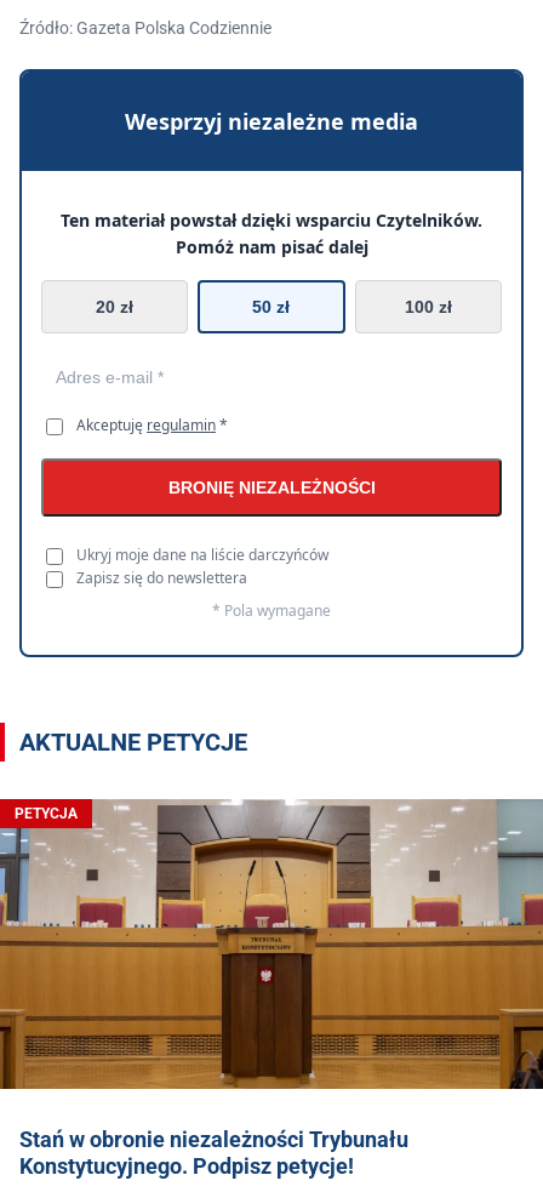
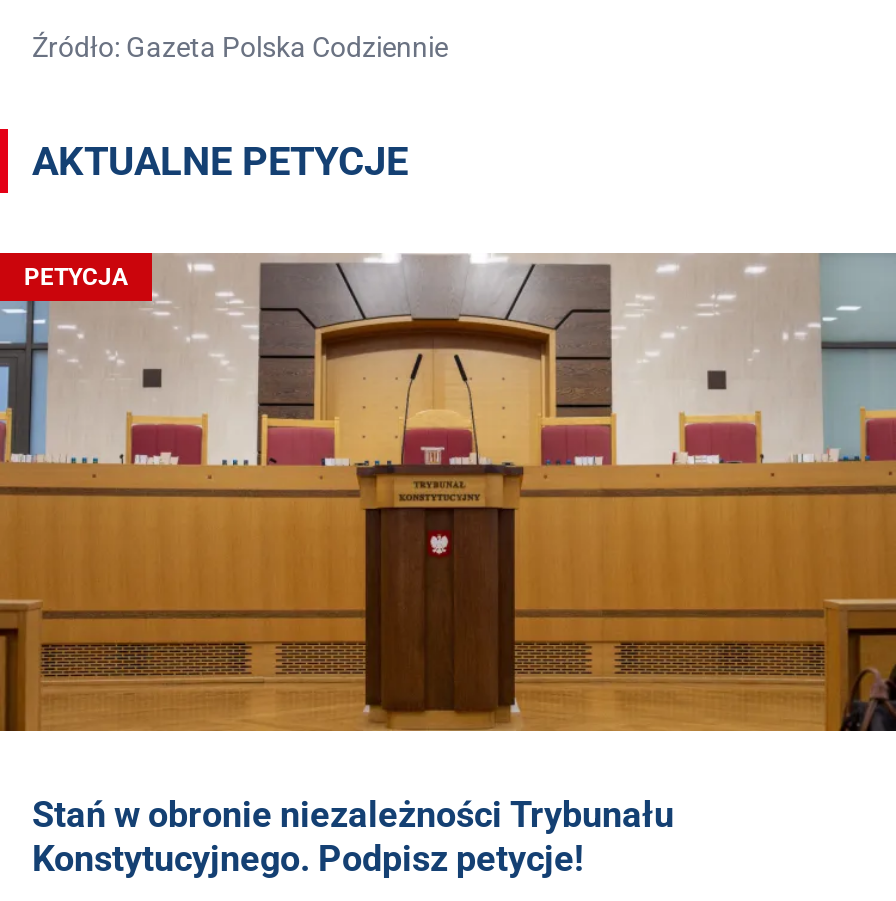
[18,68,525,658] [image] | Wesprzyj niezależne media | Ten materiał powstał dzięki wsparciu Czytelników. | Pomóż nam pisać dalej | 20 zł | 50 zł | 100 zł -> none
[76,414,375,621] Akceptuję regulamin * | BRONIĘ NIEZALEŻNOŚCI | Ukryj moje dane na liście darczyńców | Zapisz się do newslettera | * Pola wymagane -> none

